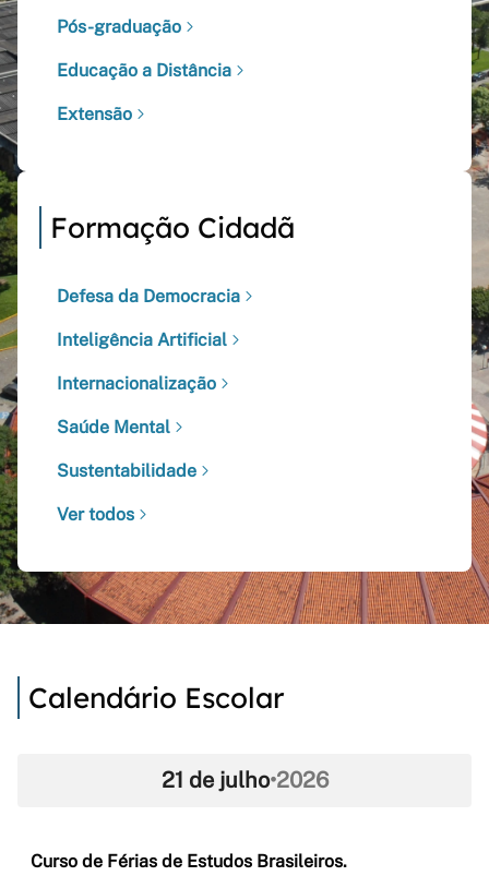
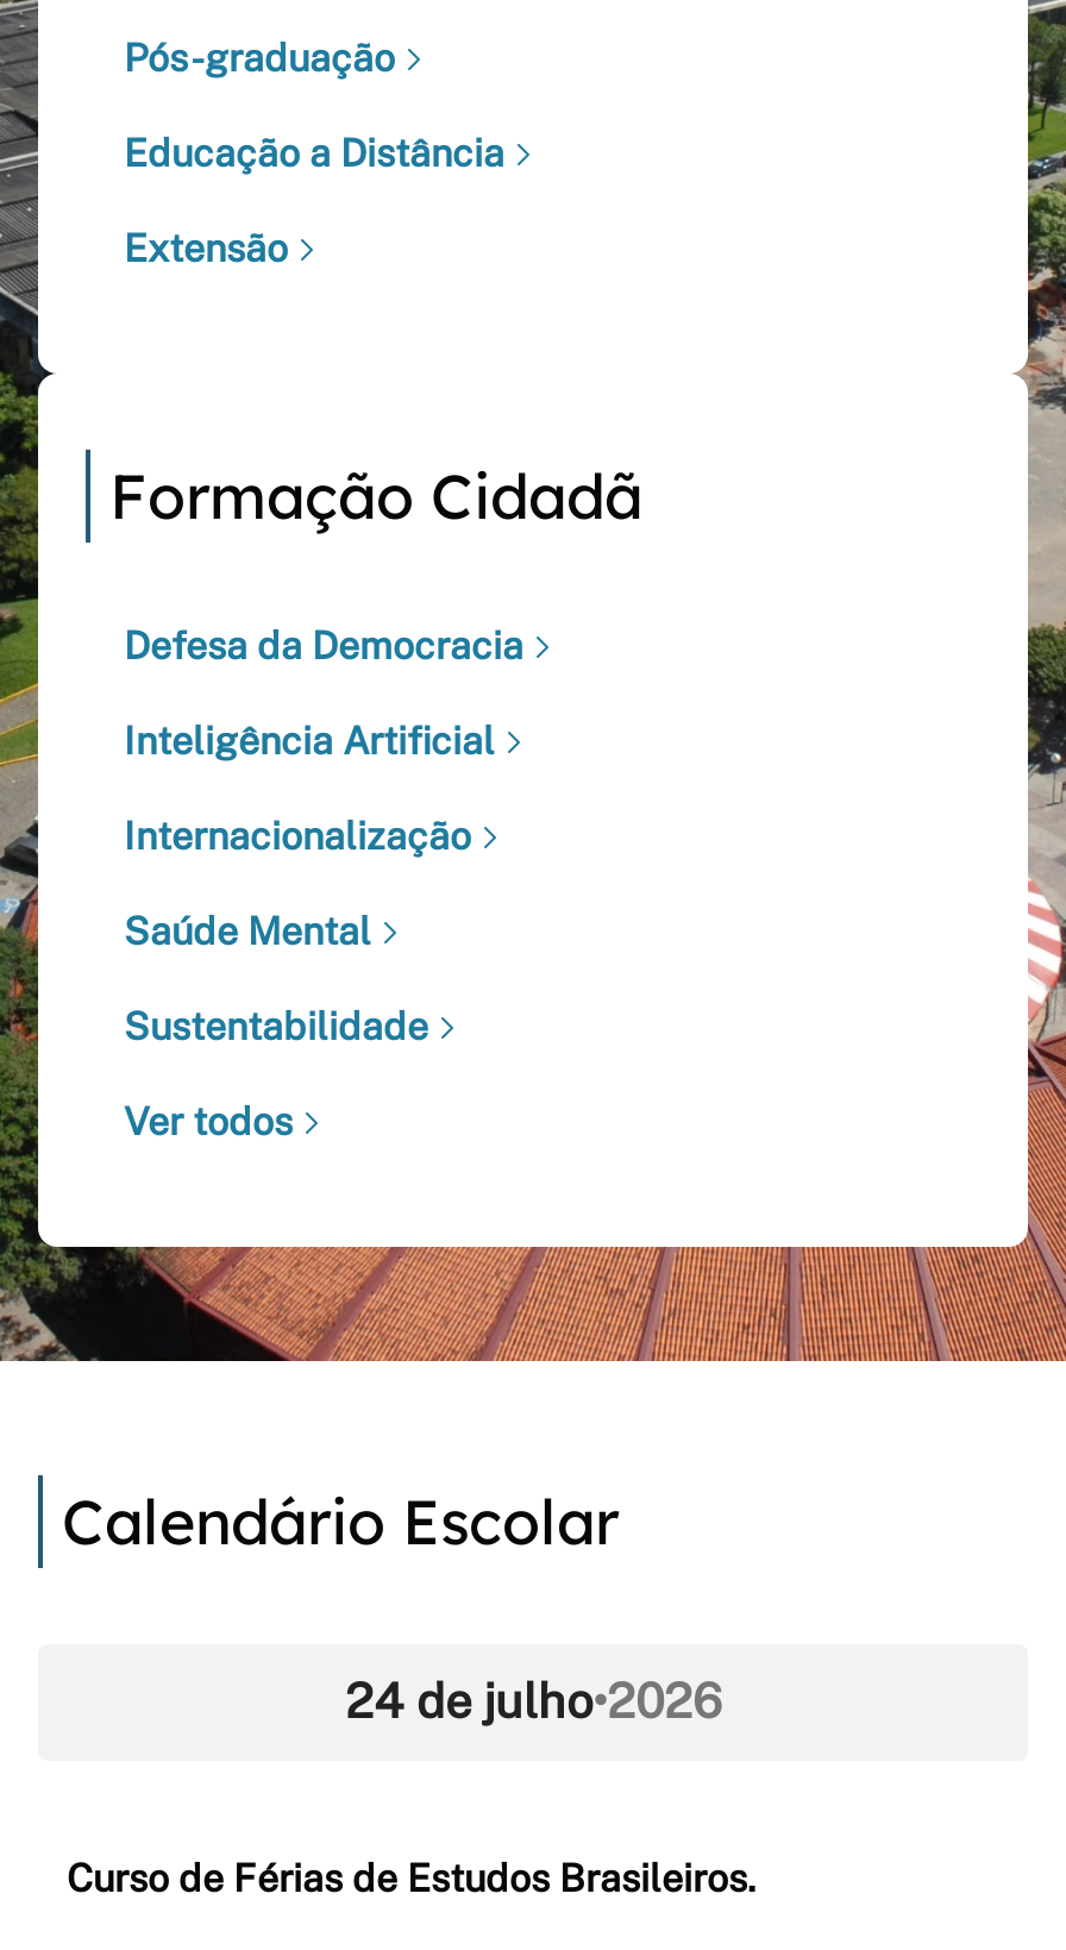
[161,767,328,793] 21 de julho•2026 -> [345,1673,721,1730] 24 de julho•2026

